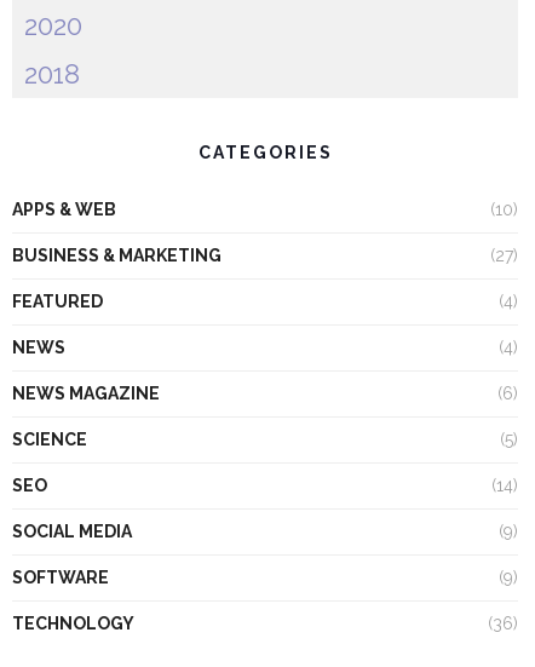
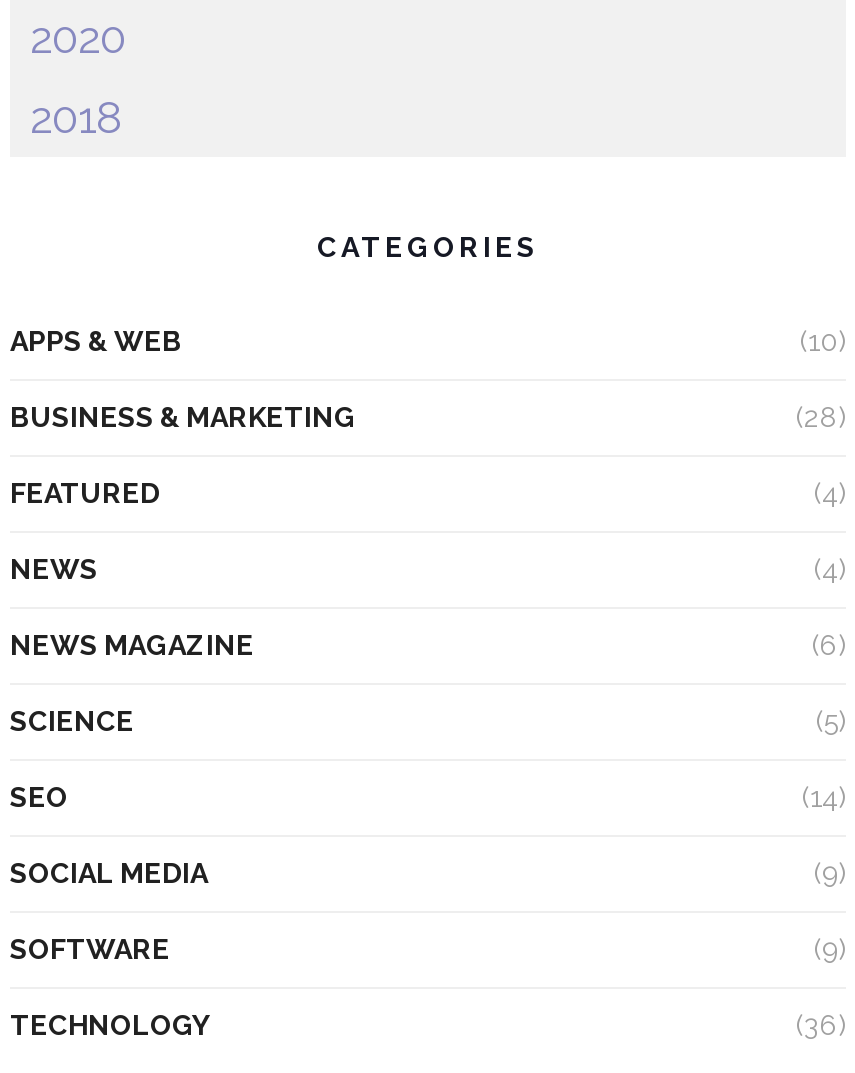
[490,246,518,266] (27) -> [796,402,846,434] (28)

